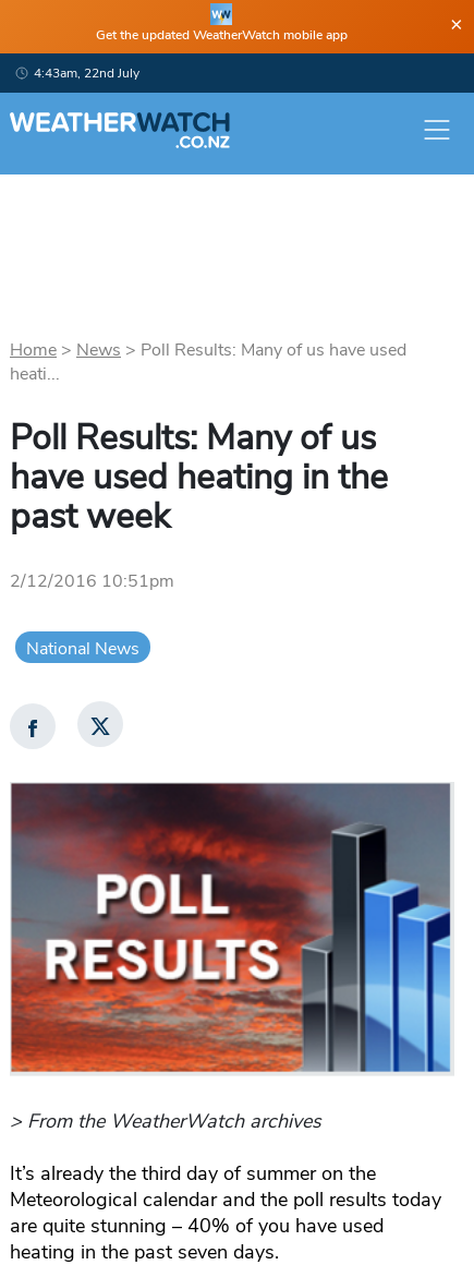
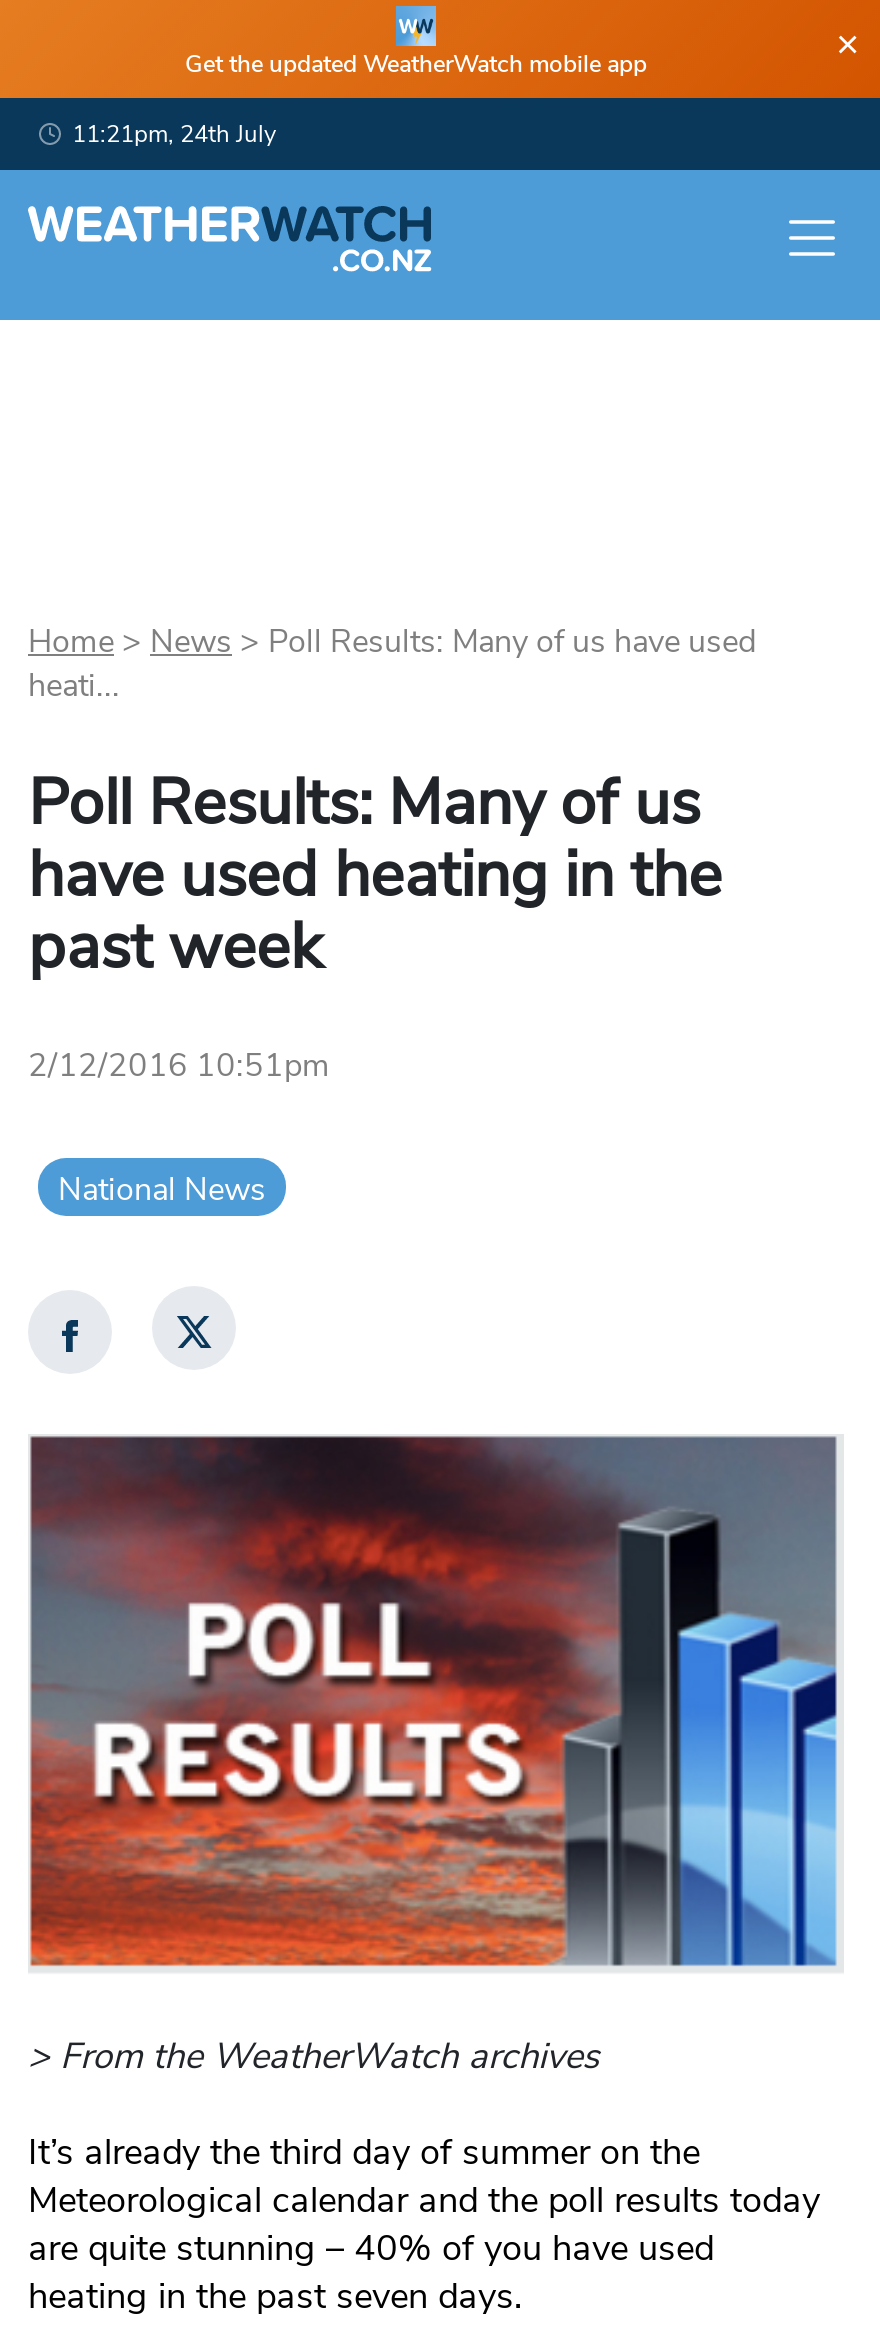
[34,64,139,82] 4:43am, 22nd July -> [72,118,276,150] 11:21pm, 24th July

